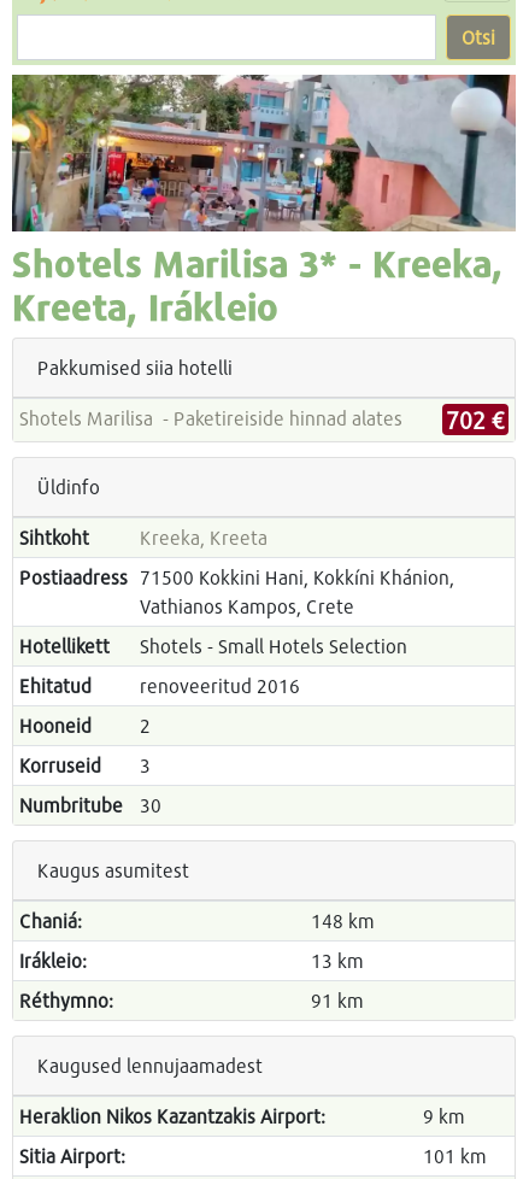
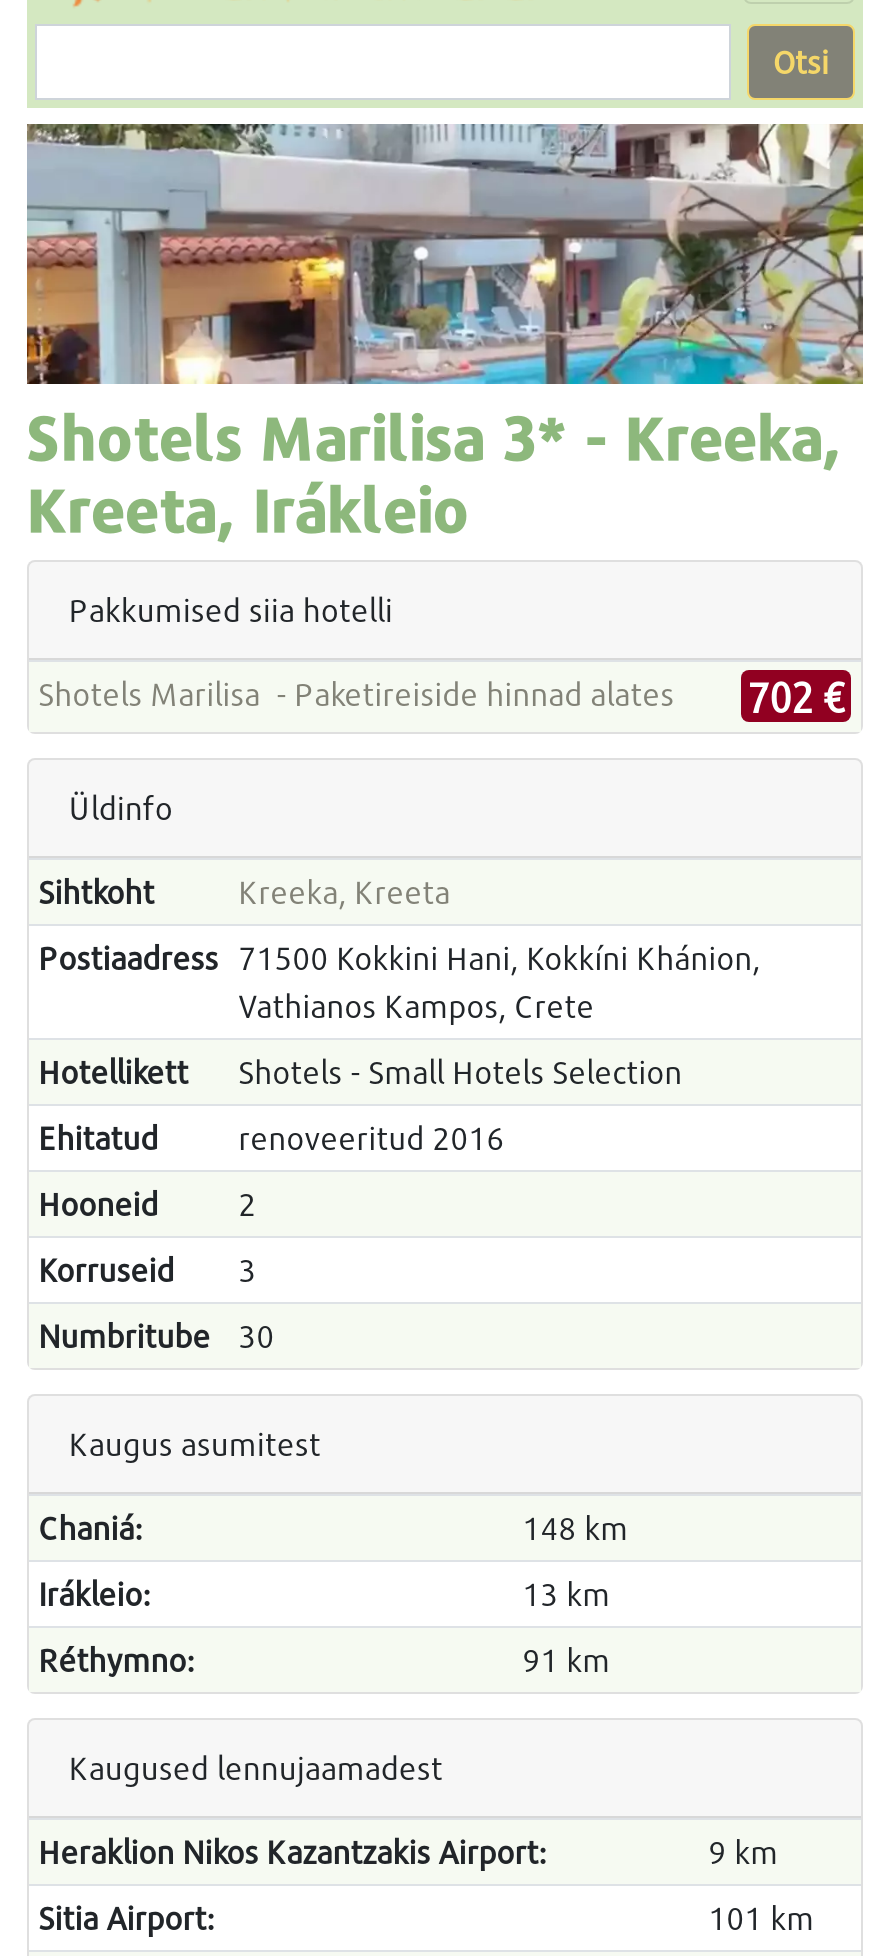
[11,74,517,233] [image] -> [25,122,865,386] [image]

